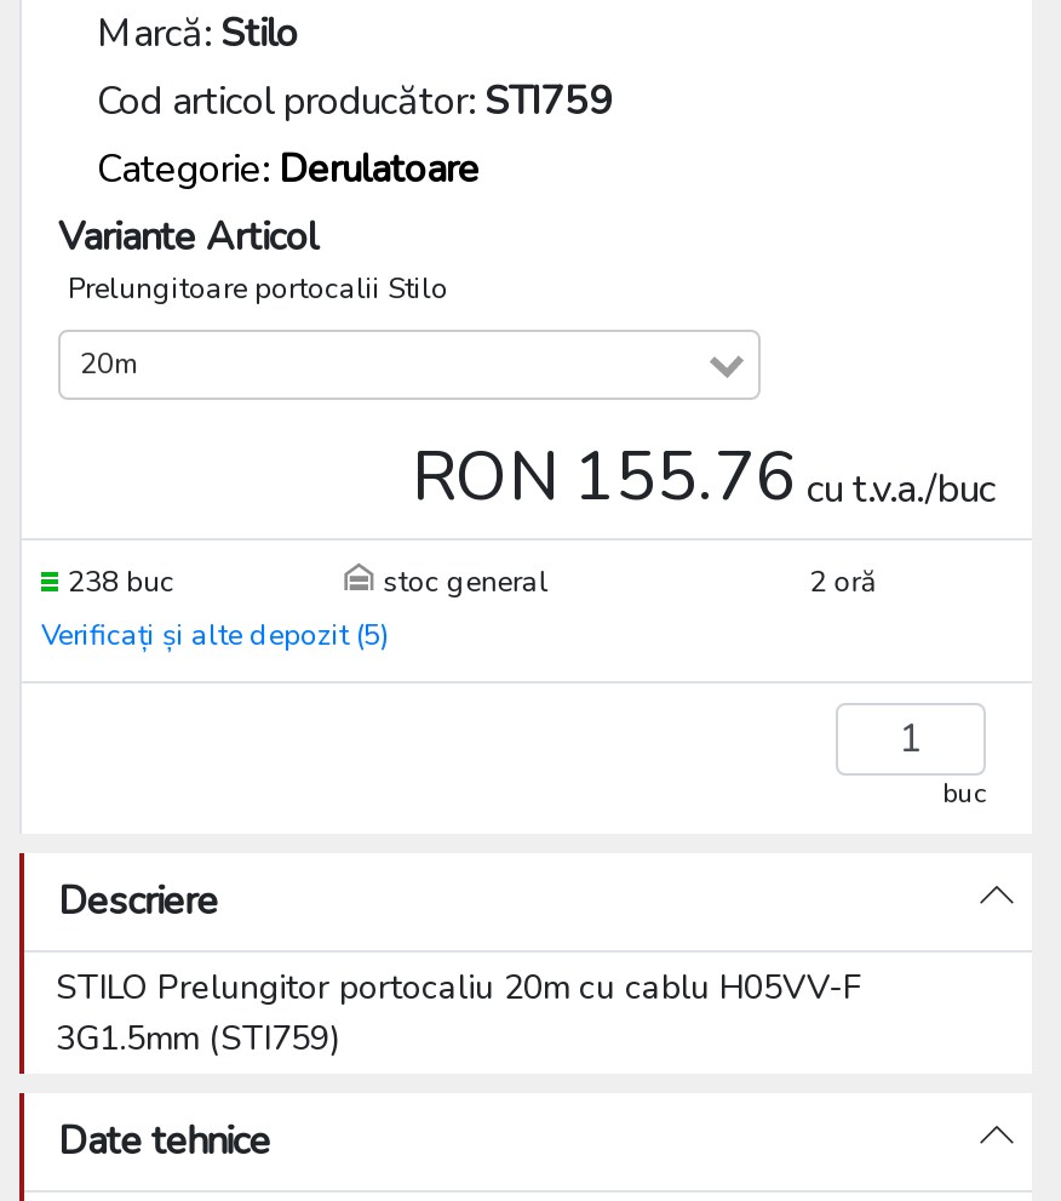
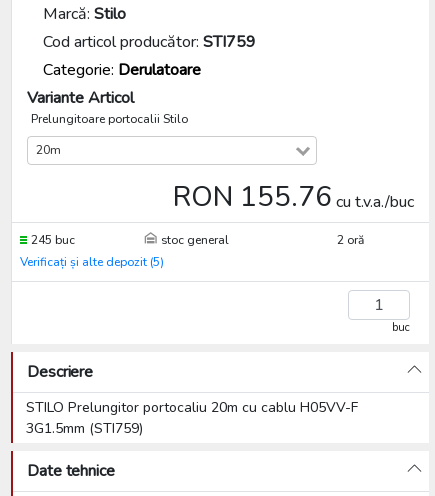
[68,562,174,601] 238 buc -> [31,232,75,248] 245 buc

